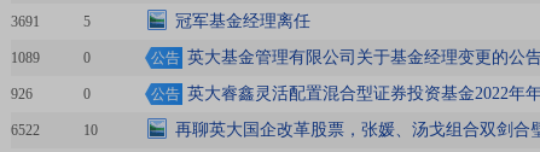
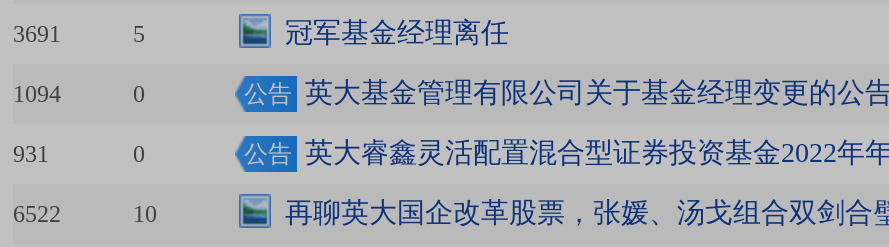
[11,49,40,66] 1089 -> [13,80,61,108] 1094
[11,86,33,103] 926 -> [13,140,49,168] 931

